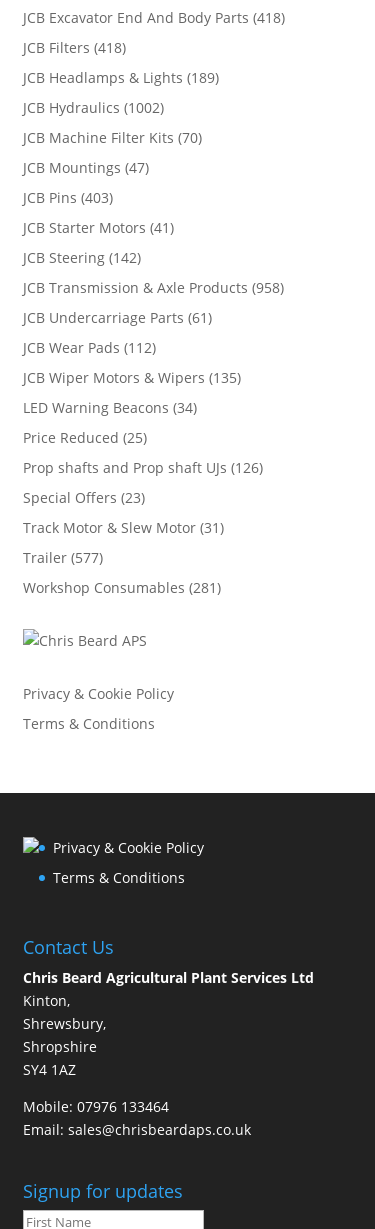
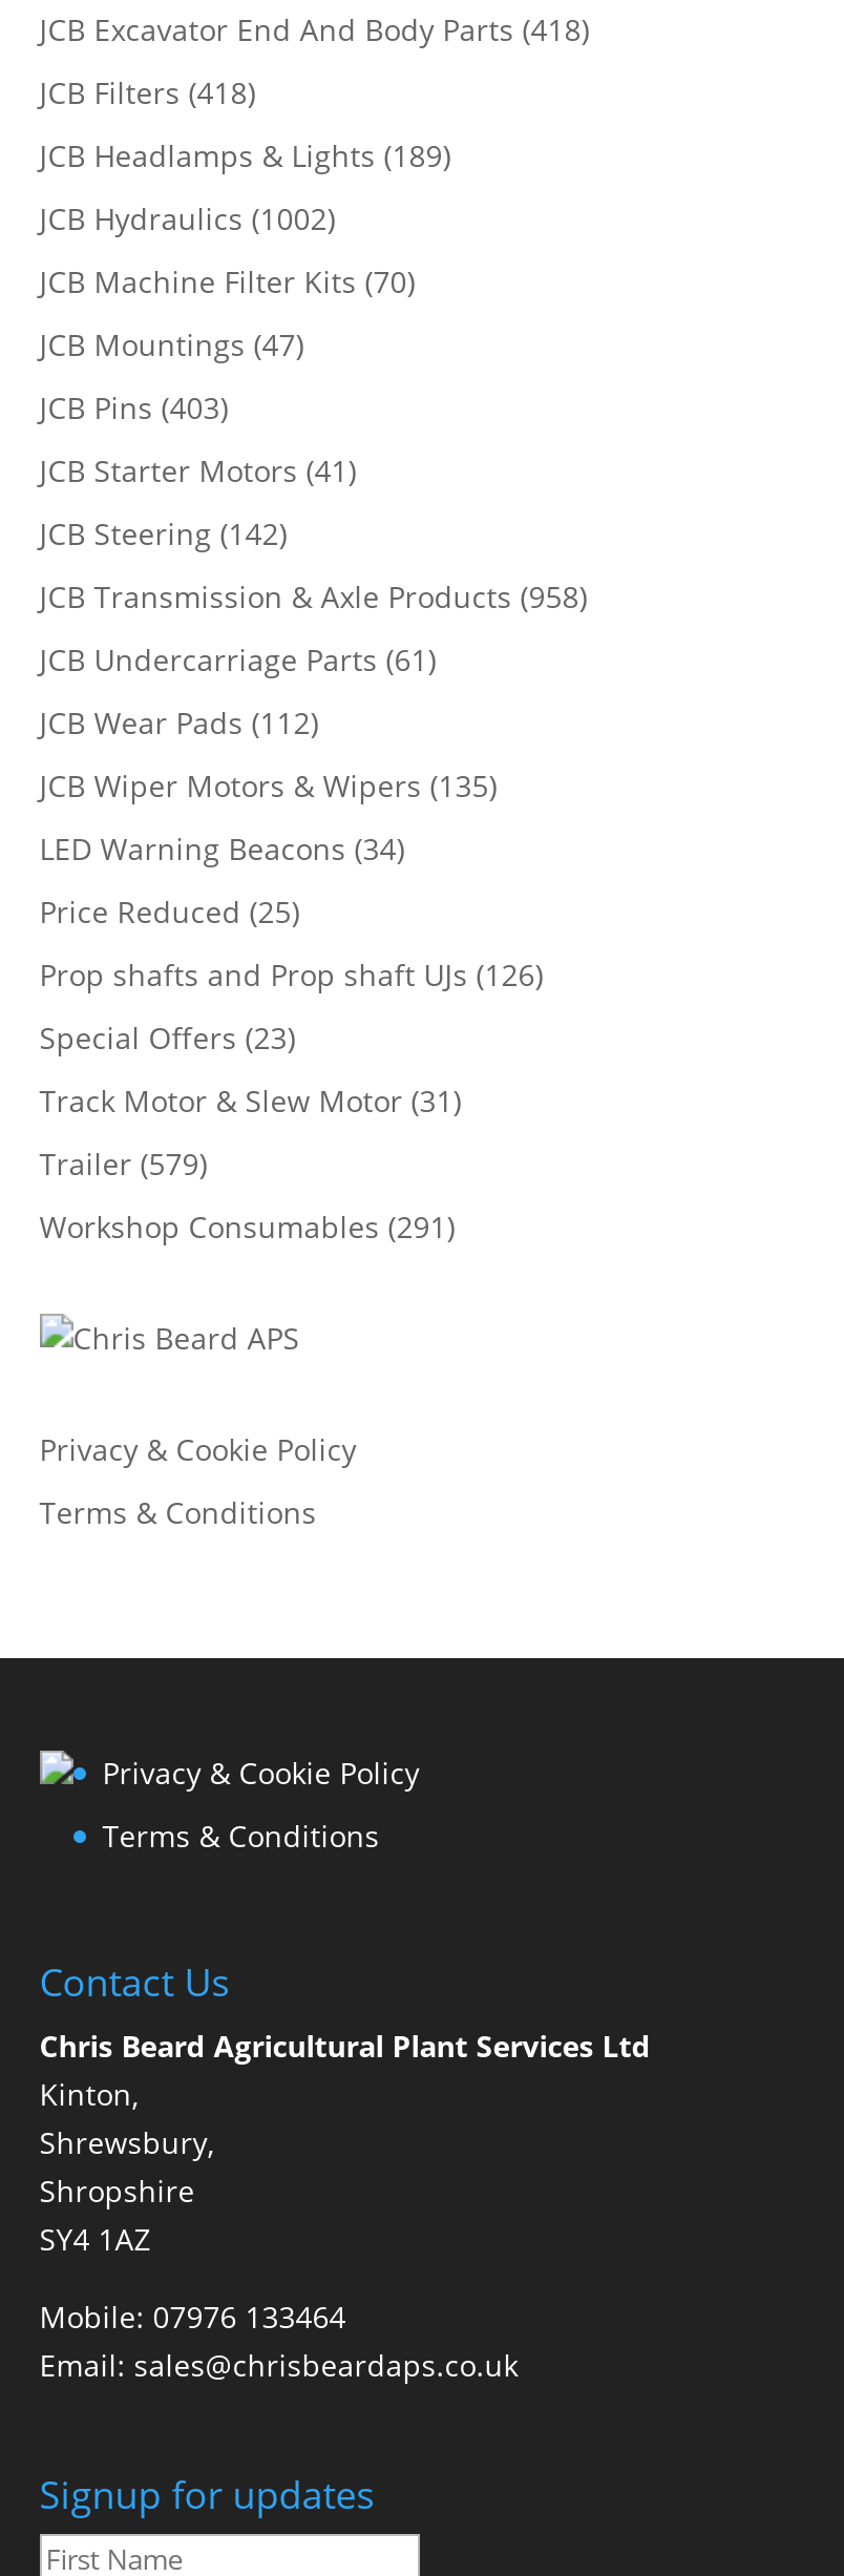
[23,548,103,567] Trailer (577) -> [39,1144,207,1184] Trailer (579)
[23,578,221,597] Workshop Consumables (281) -> [39,1207,455,1247] Workshop Consumables (291)

